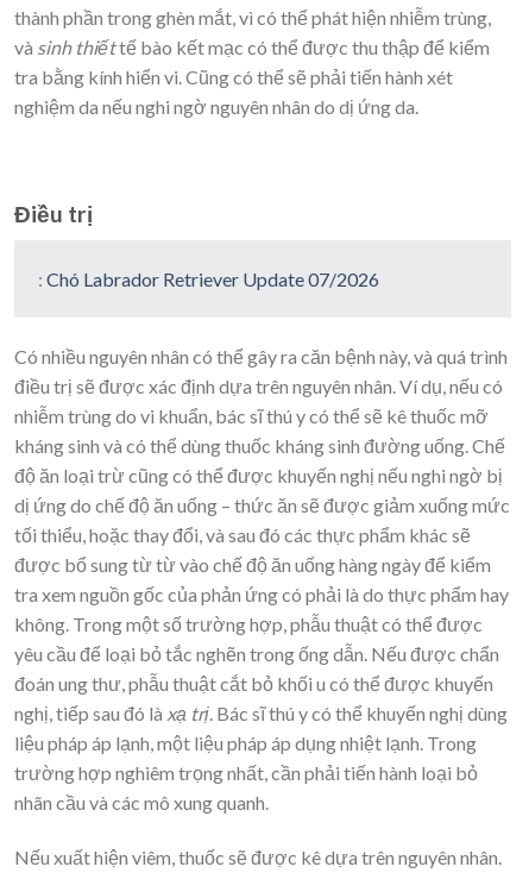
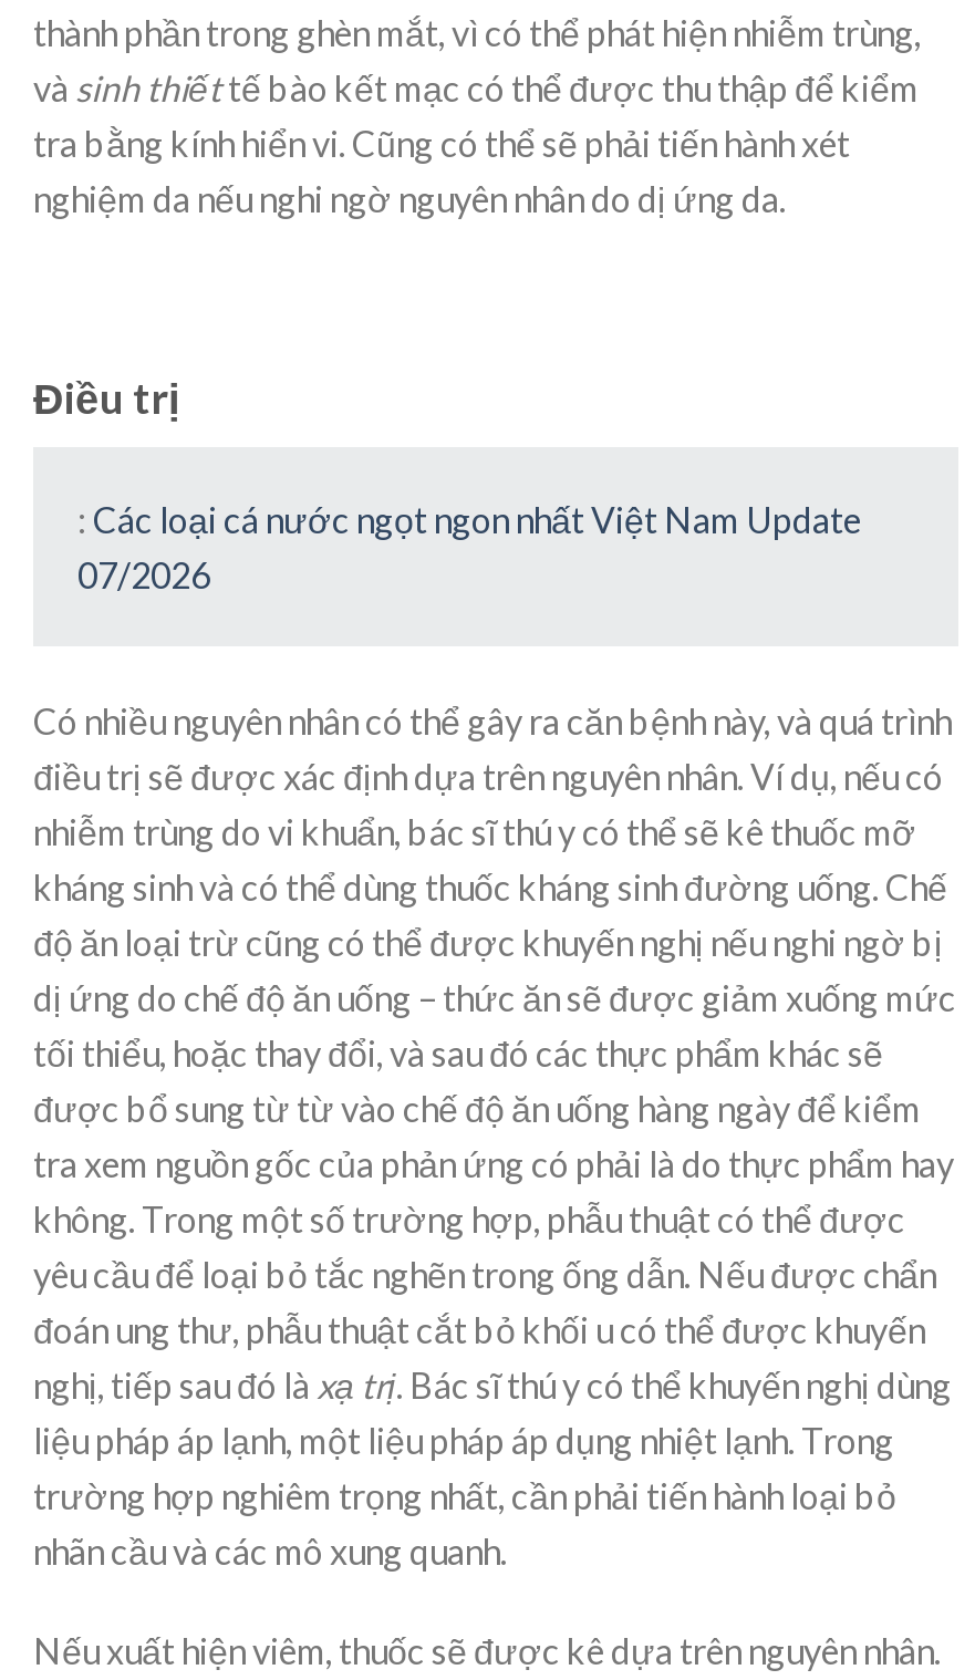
[38,267,379,290] : Chó Labrador Retriever Update 07/2026 -> [77,497,861,595] : Các loại cá nước ngọt ngon nhất Việt Nam Update | 07/2026

